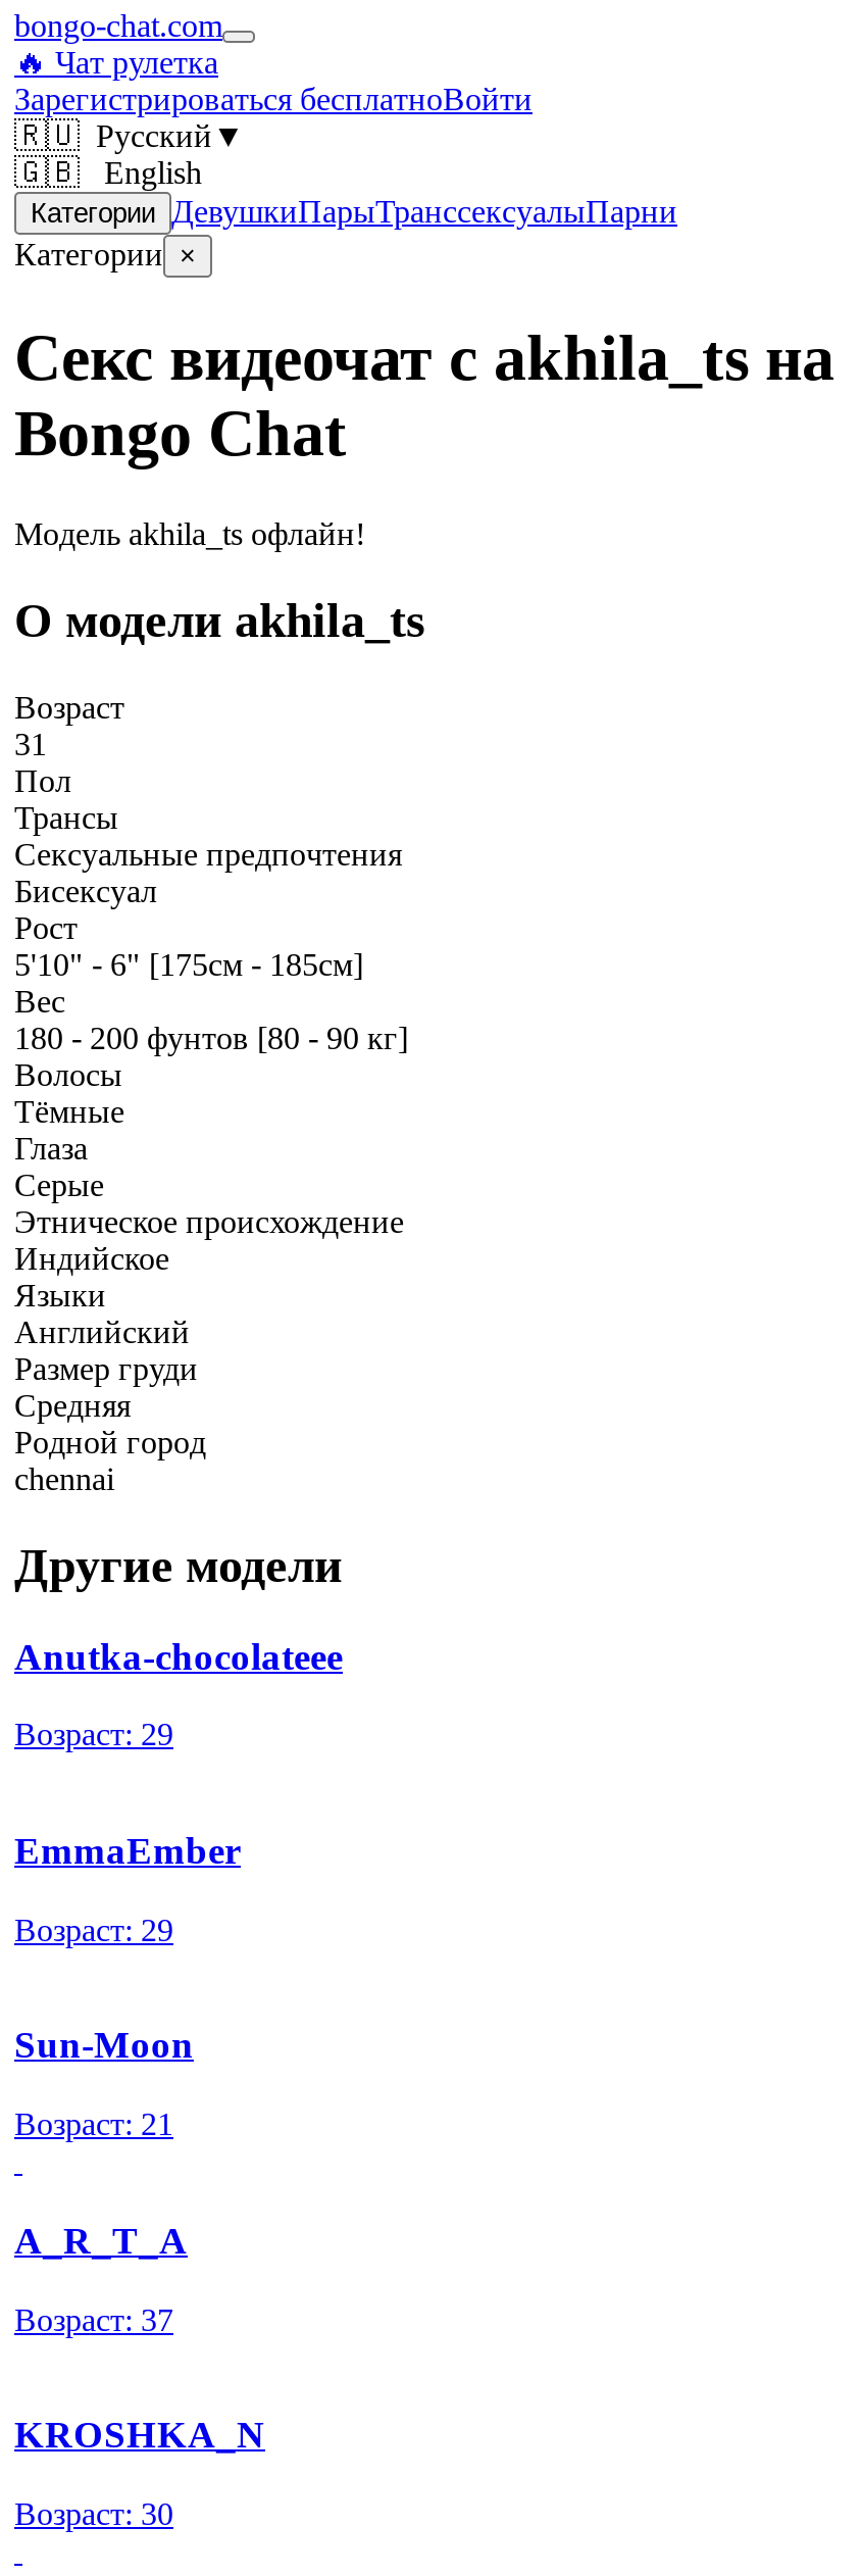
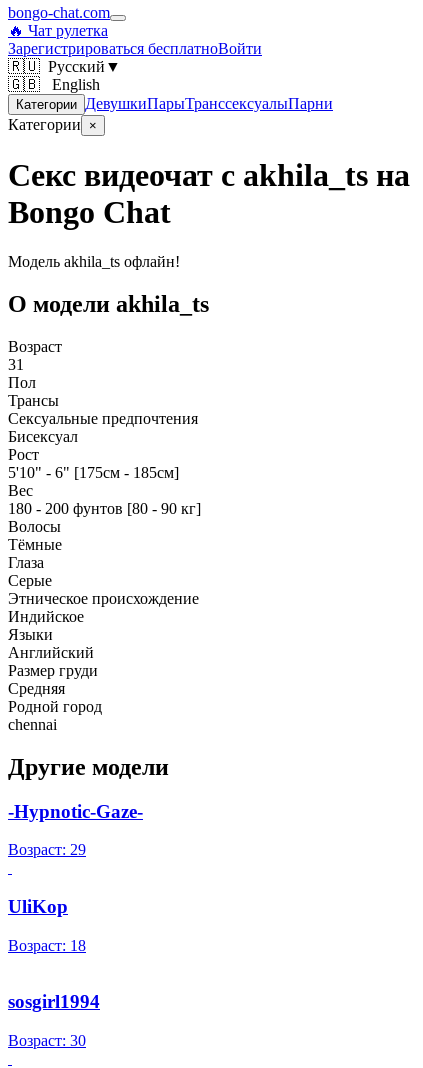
[14,1634,343,1677] Anutka-chocolateee -> [8,800,143,821] -Hypnotic-Gaze-
[14,1829,265,2456] EmmaEmber | Возраст: 29 | Sun-Moon | Возраст: 21 | A_R_T_A | Возраст: 37 | KROSHKA_N -> [8,896,100,1012] UliKop | Возраст: 18 | sosgirl1994

